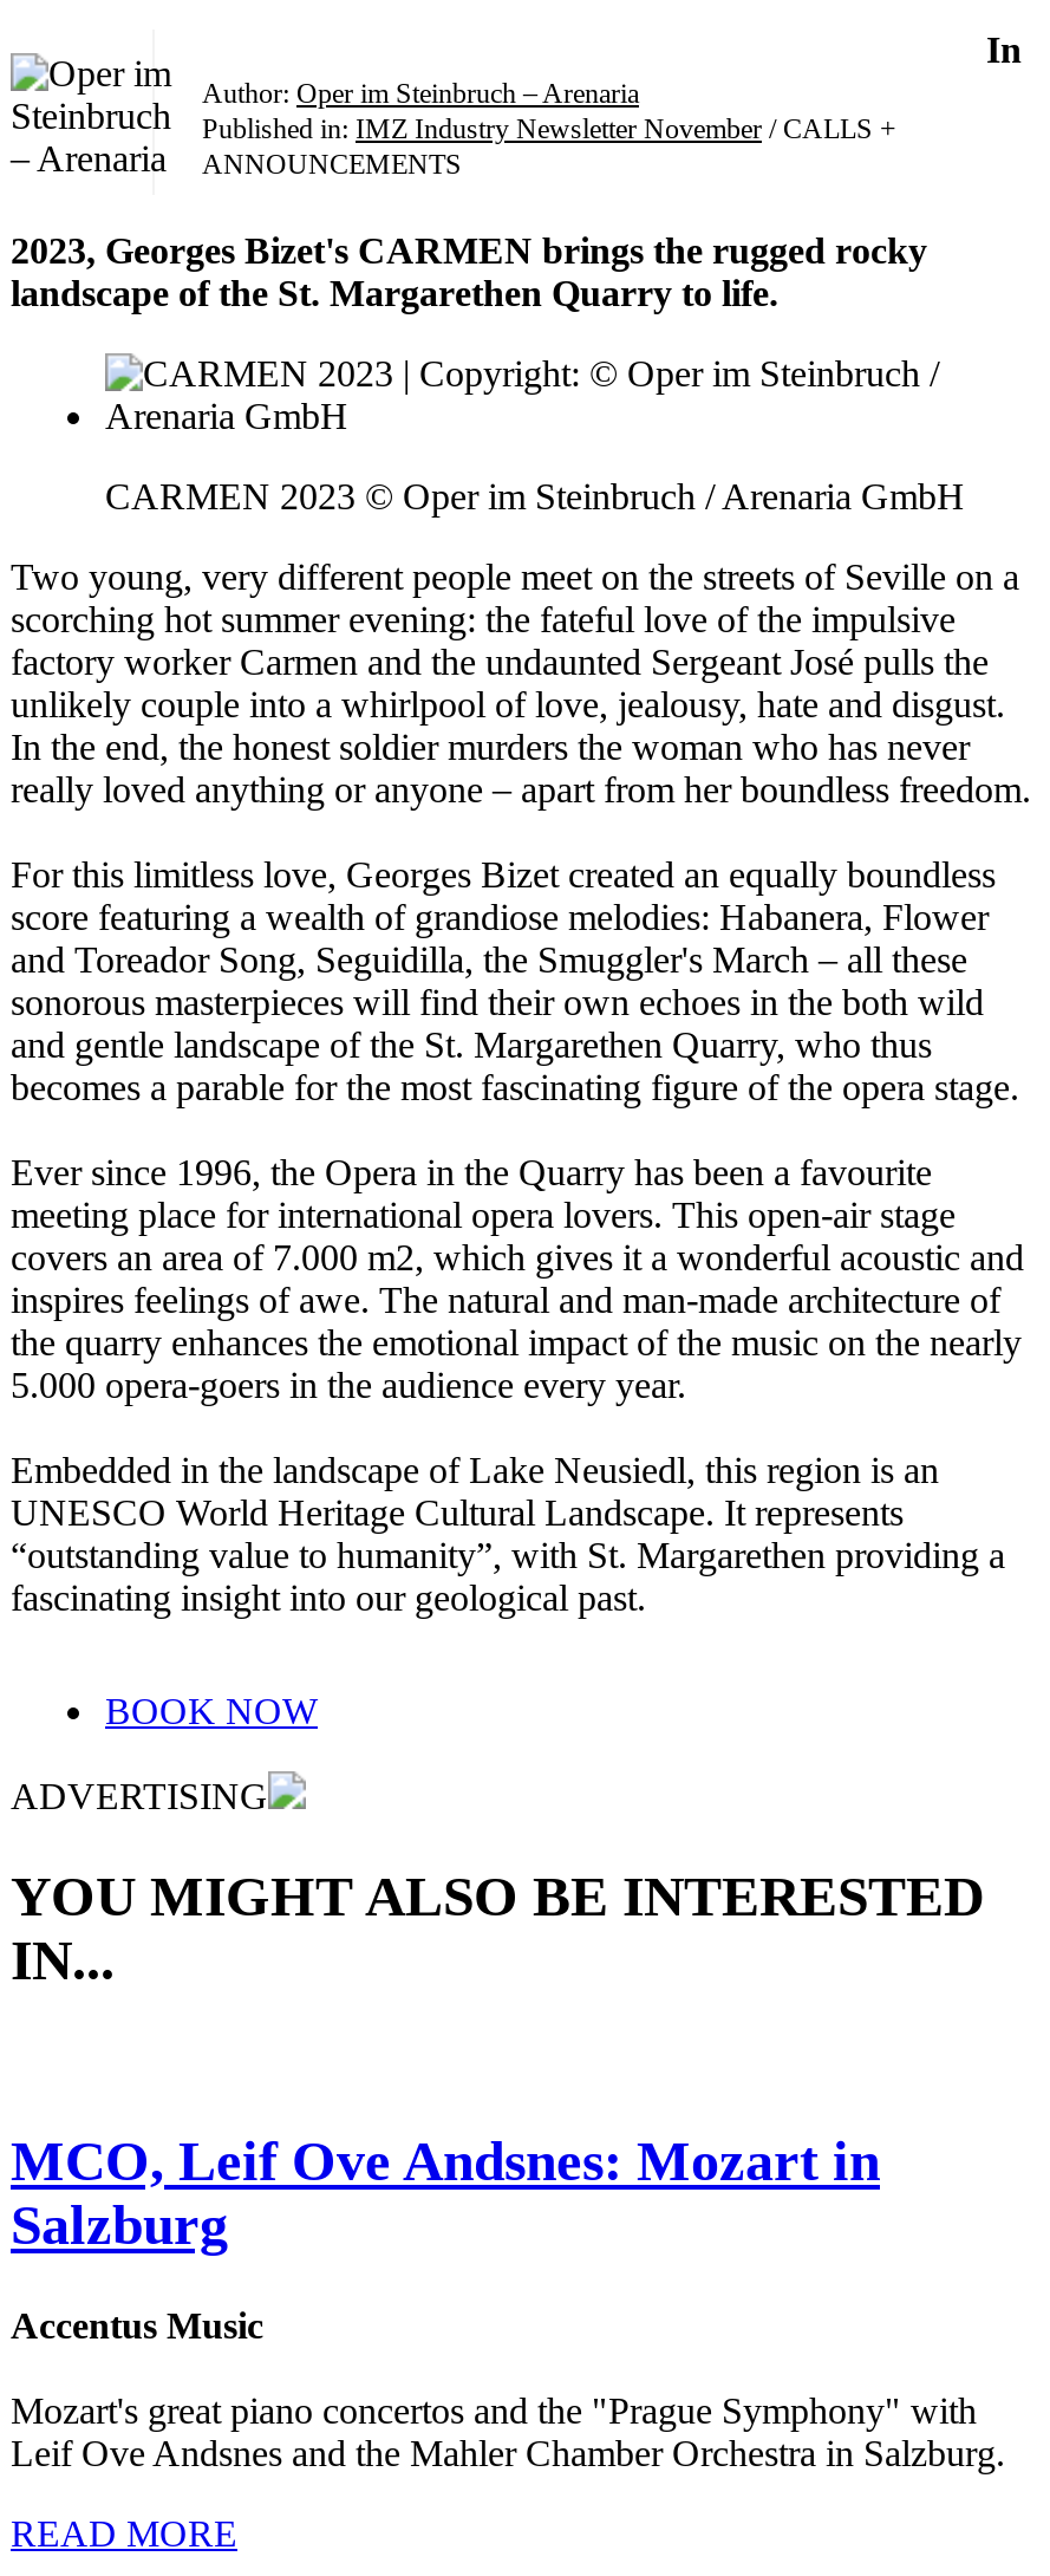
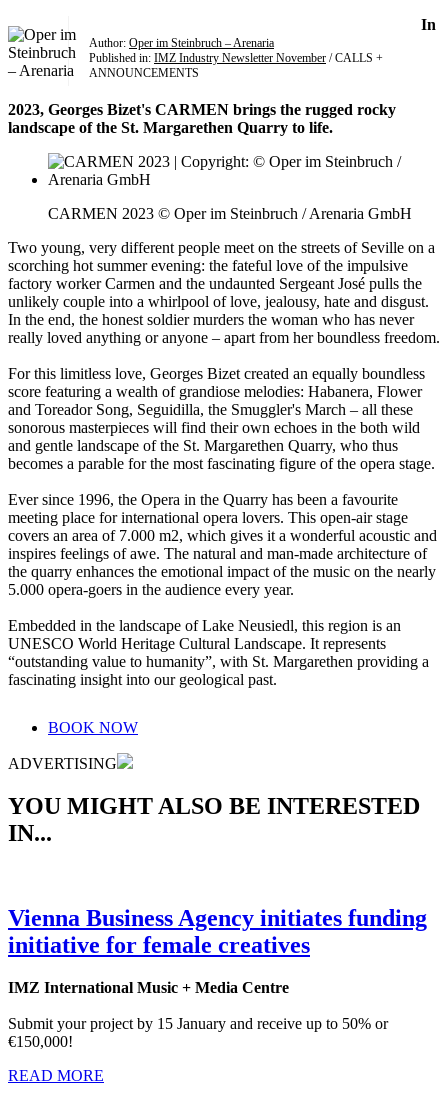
[11,2130,880,2255] MCO, Leif Ove Andsnes: Mozart in | Salzburg -> [8,905,427,958] Vienna Business Agency initiates funding | initiative for female creatives
[11,2304,263,2344] Accentus Music -> [8,978,289,995] IMZ International Music + Media Centre
[11,2389,1005,2472] Mozart's great piano concertos and the "Prague Symphony" with | Leif Ove Andsnes and the Mahler Chamber Orchestra in Salzburg. -> [8,1014,388,1049] Submit your project by 15 January and receive up to 50% or | €150,000!

